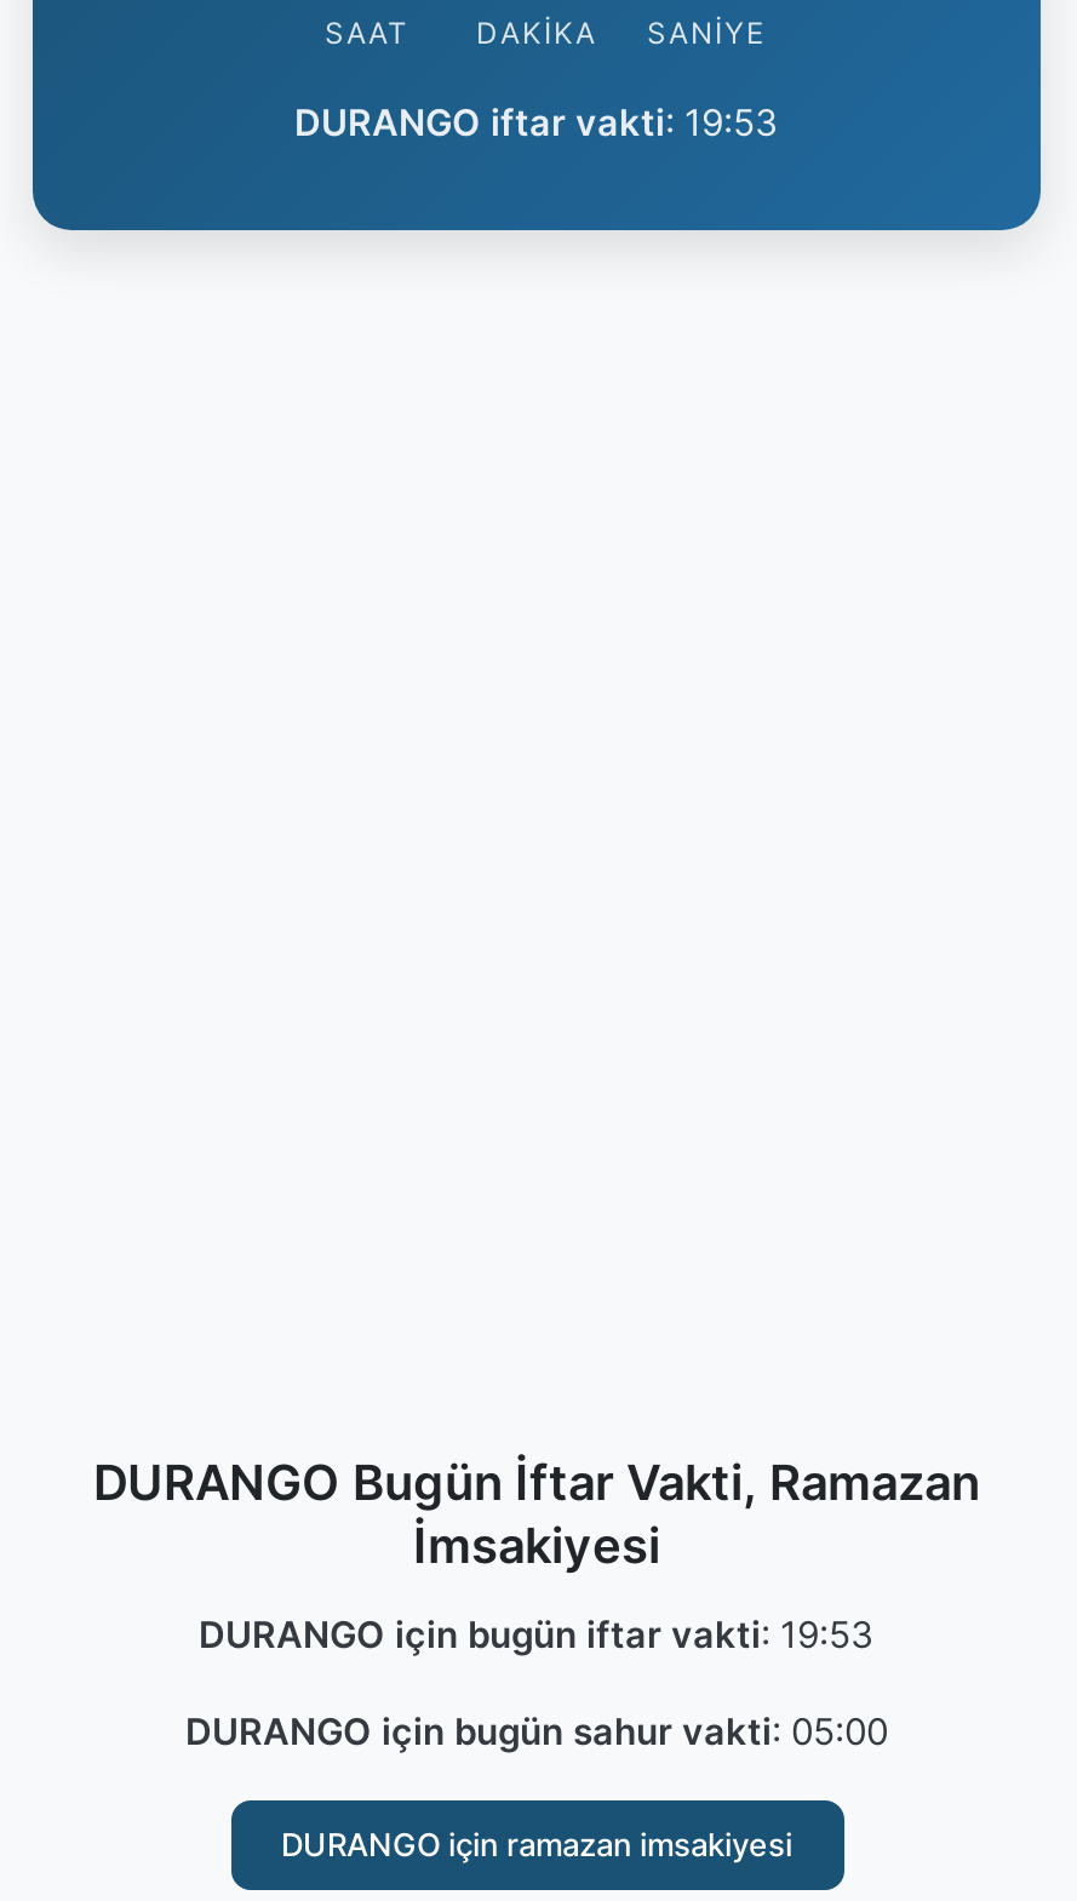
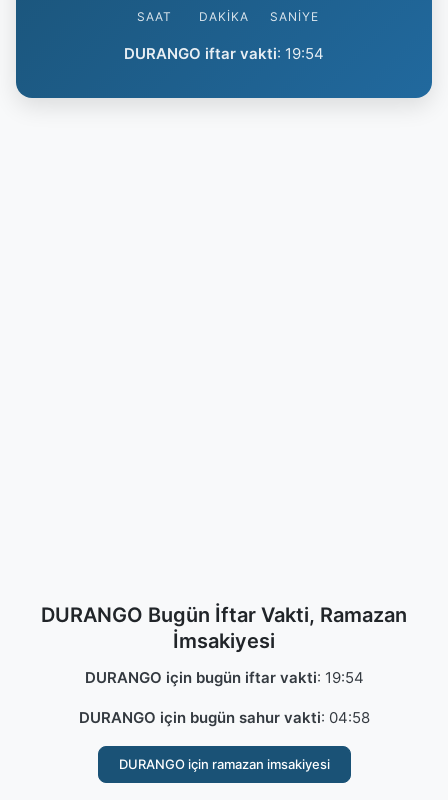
[294,99,779,145] DURANGO iftar vakti: 19:53 -> [124,44,324,63] DURANGO iftar vakti: 19:54
[199,1611,875,1657] DURANGO için bugün iftar vakti: 19:53 -> [84,668,363,687] DURANGO için bugün iftar vakti: 19:54
[185,1708,888,1754] DURANGO için bugün sahur vakti: 05:00 -> [78,708,369,727] DURANGO için bugün sahur vakti: 04:58

